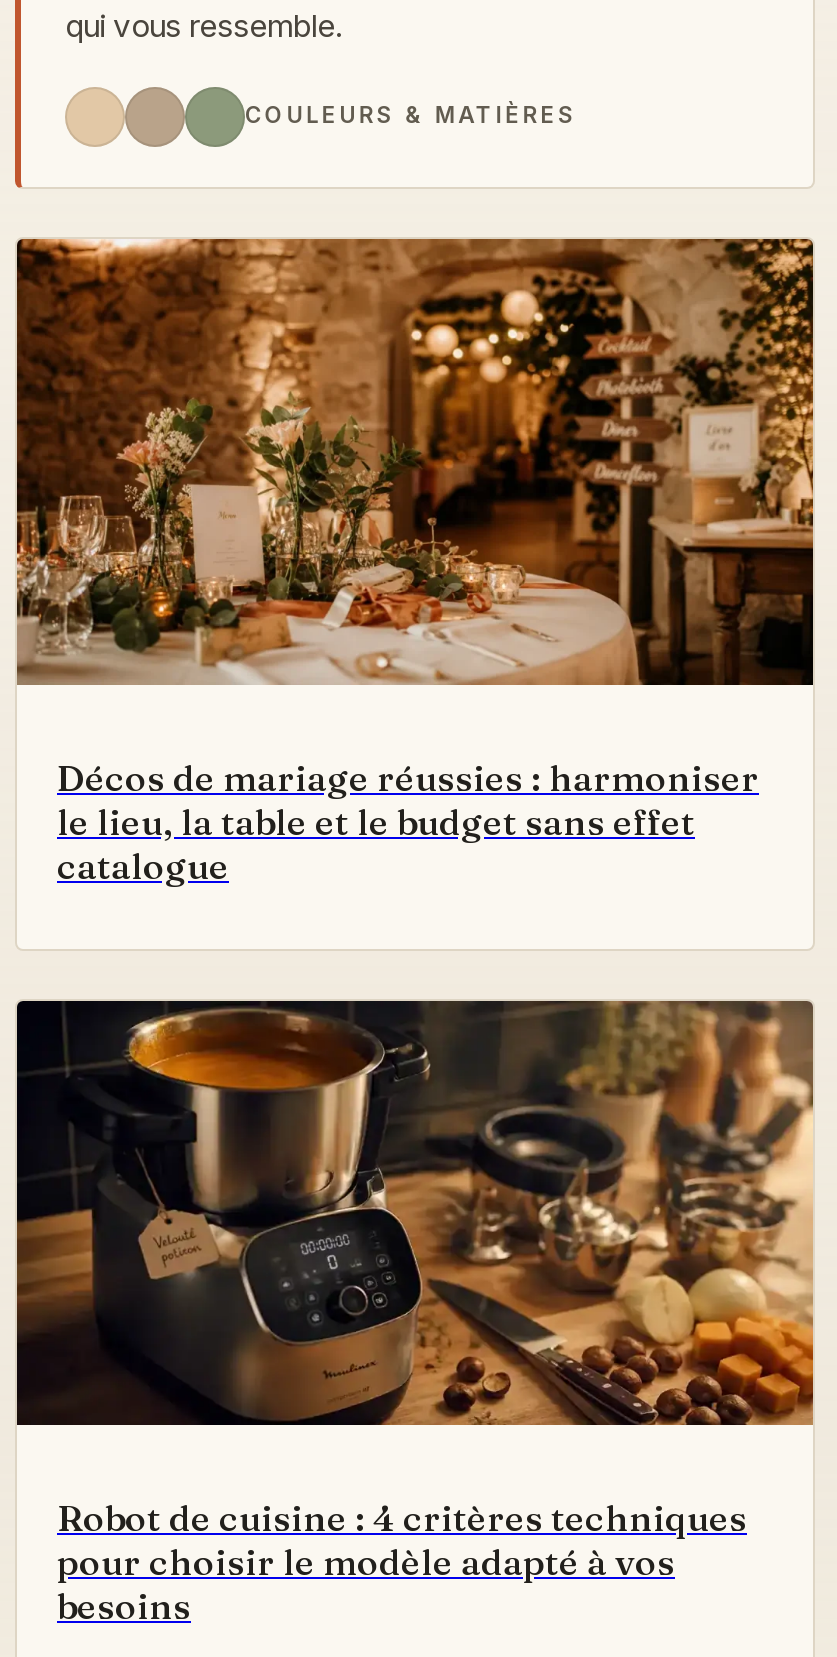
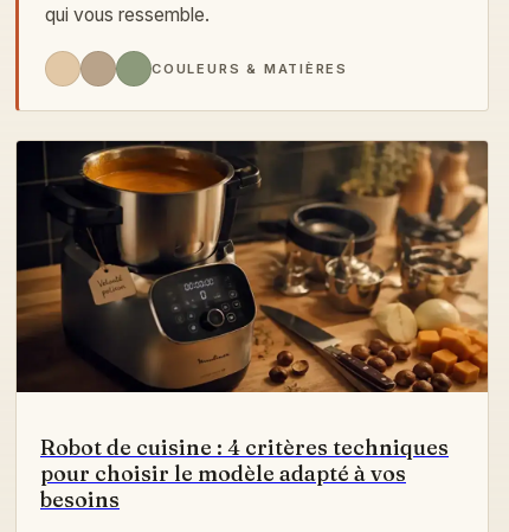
[15,236,815,890] [image] | Décos de mariage réussies : harmoniser | le lieu, la table et le budget sans effet | catalogue -> none

